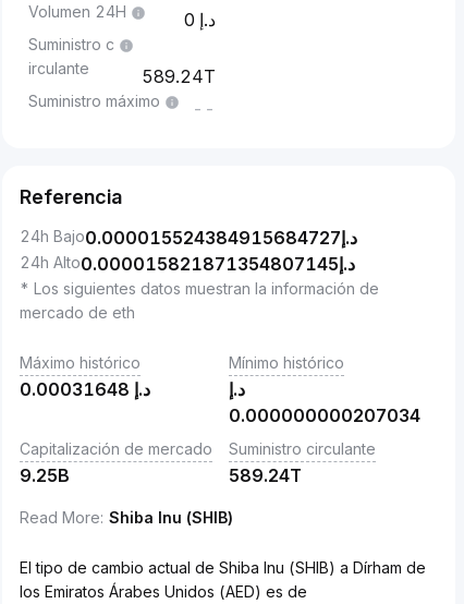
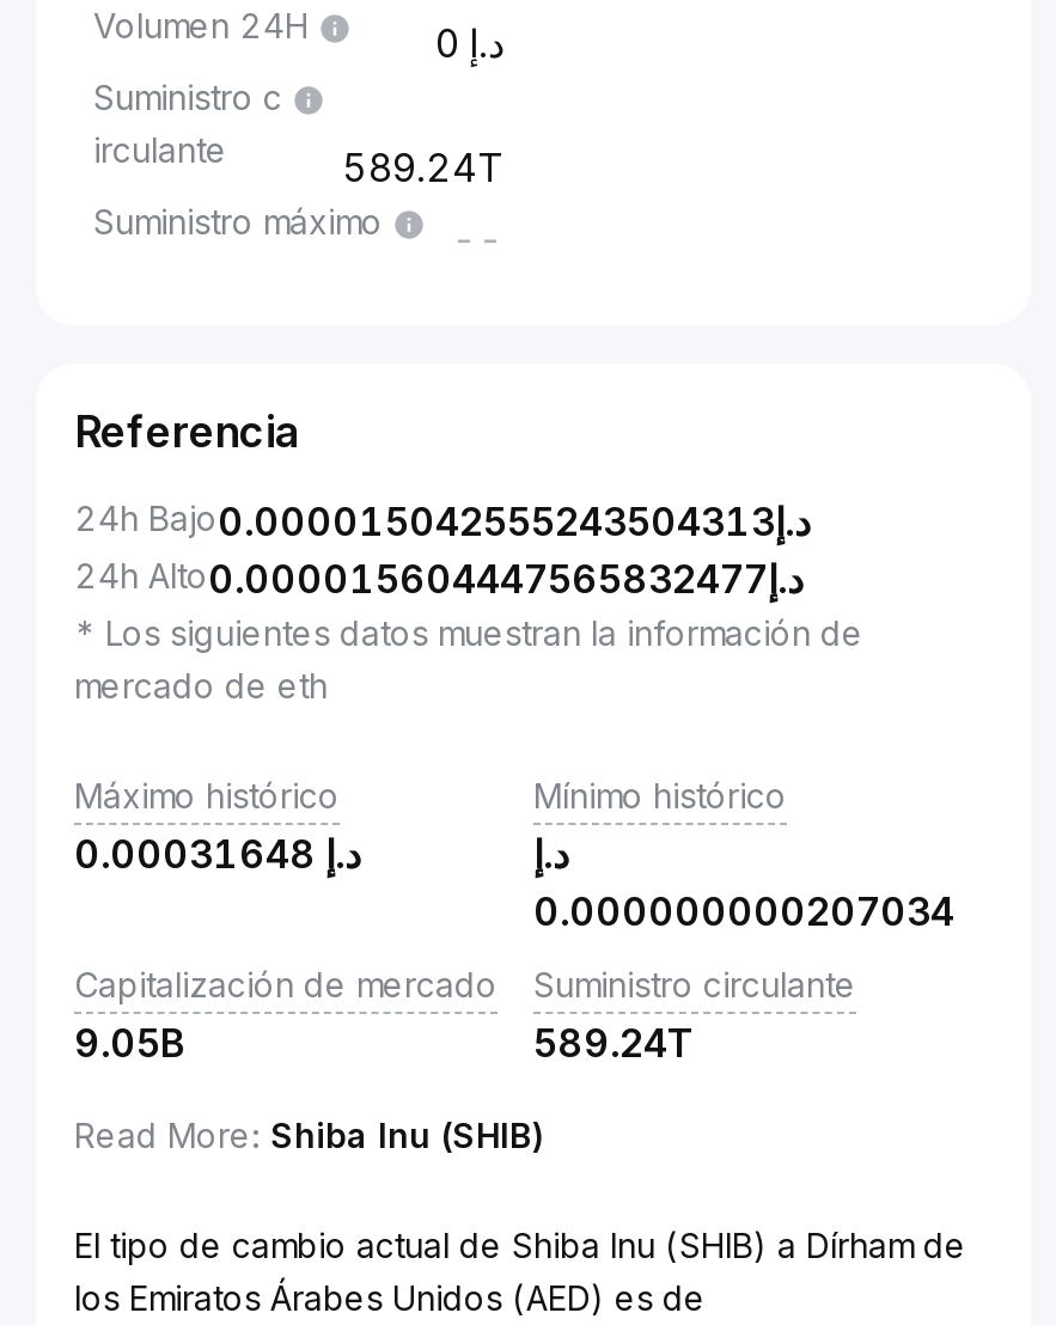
[20,227,357,249] د.إ0.000015524384915684727 24h Bajo -> [74,497,811,545] د.إ0.000015042555243504313 24h Bajo
[20,253,355,275] د.إ0.000015821871354807145 24h Alto -> [74,555,804,603] د.إ0.000015604447565832477 24h Alto
[20,464,70,486] 9.25B -> [74,1019,187,1067] 9.05B

